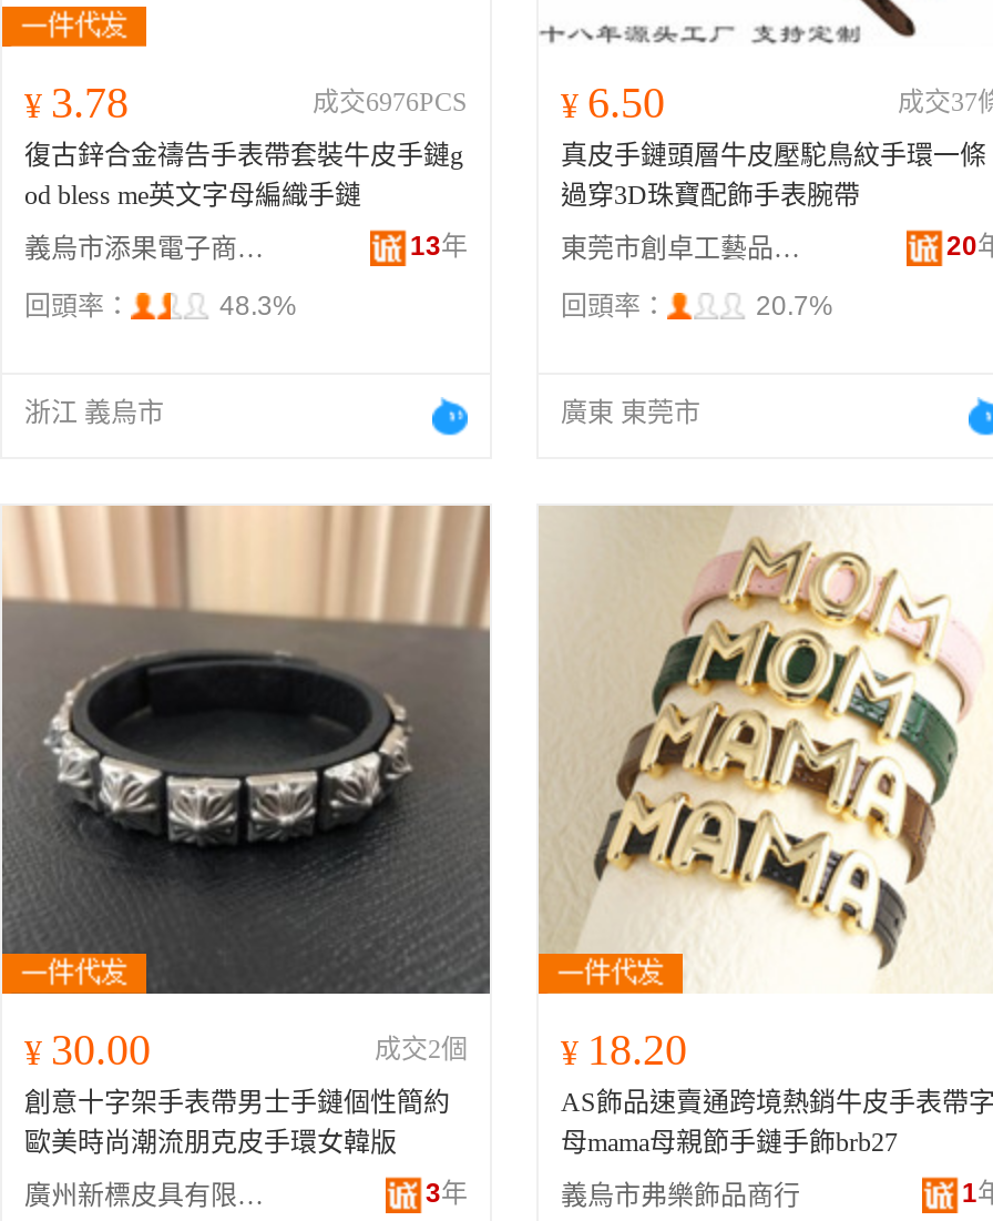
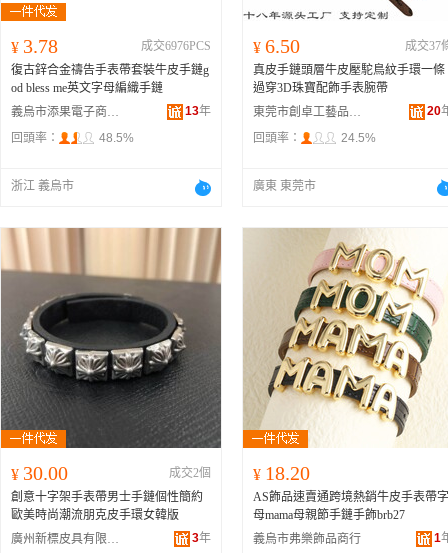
[219,291,297,322] 48.3% -> [99,131,134,145] 48.5%
[756,291,833,322] 20.7% -> [341,131,376,145] 24.5%

